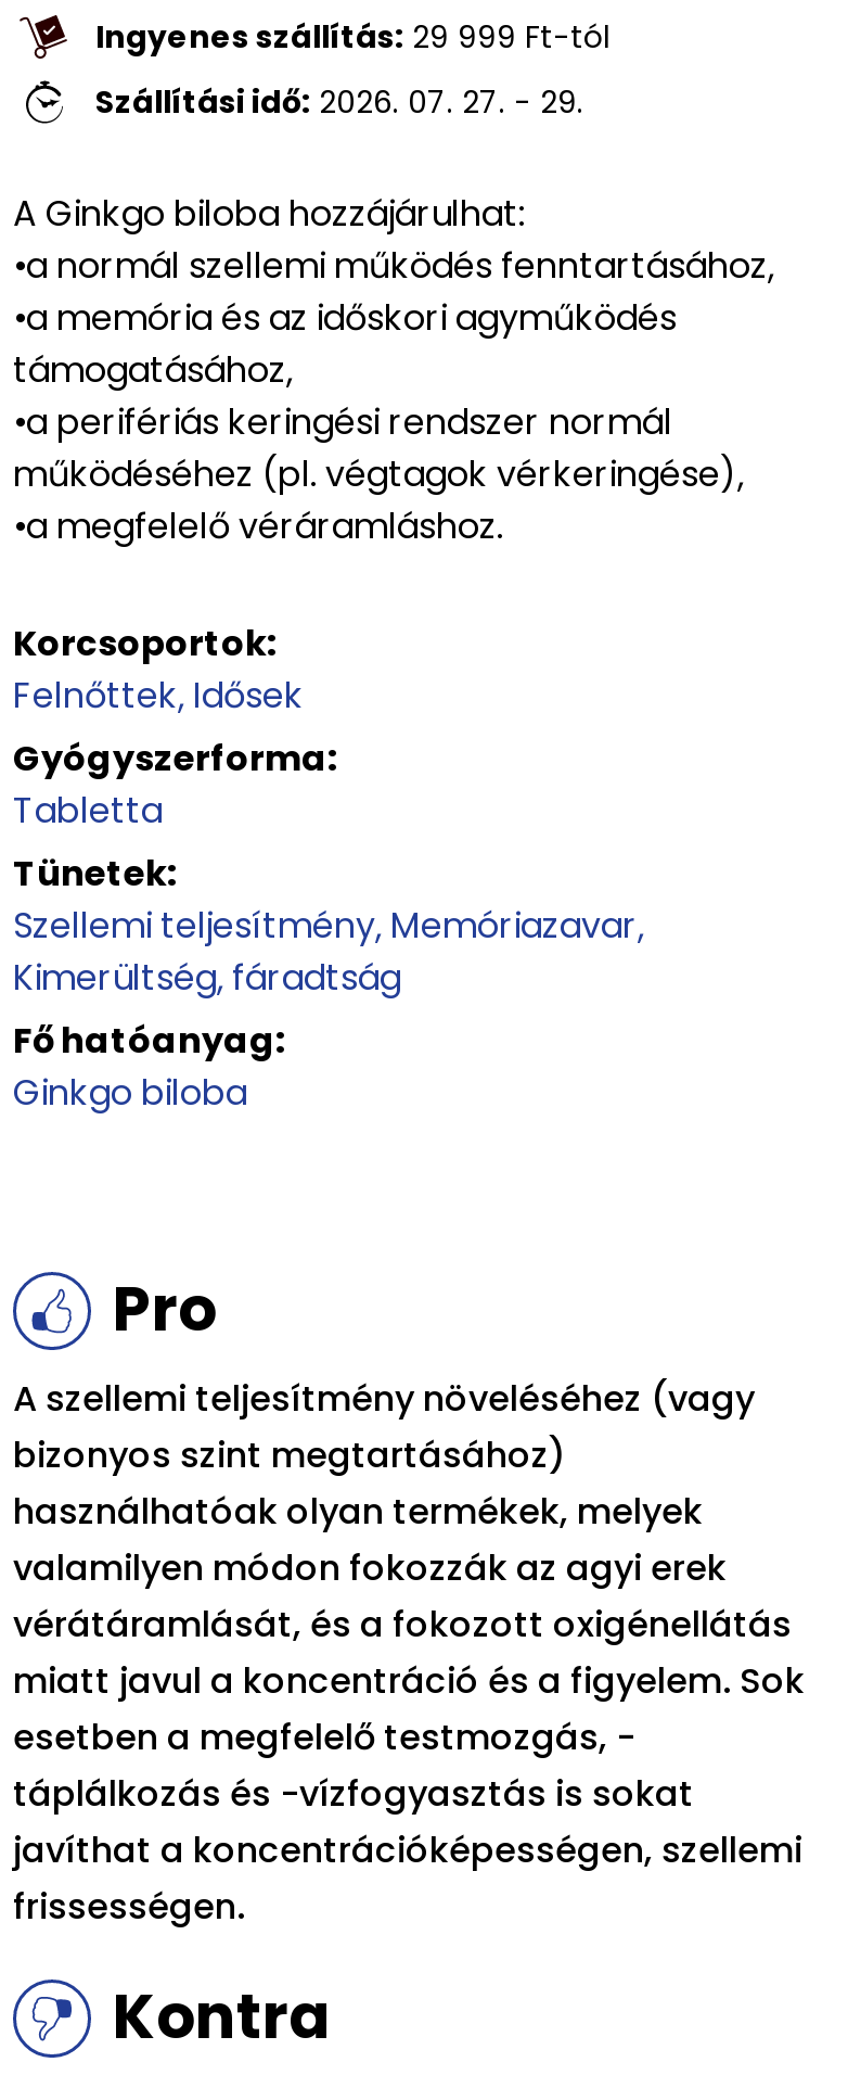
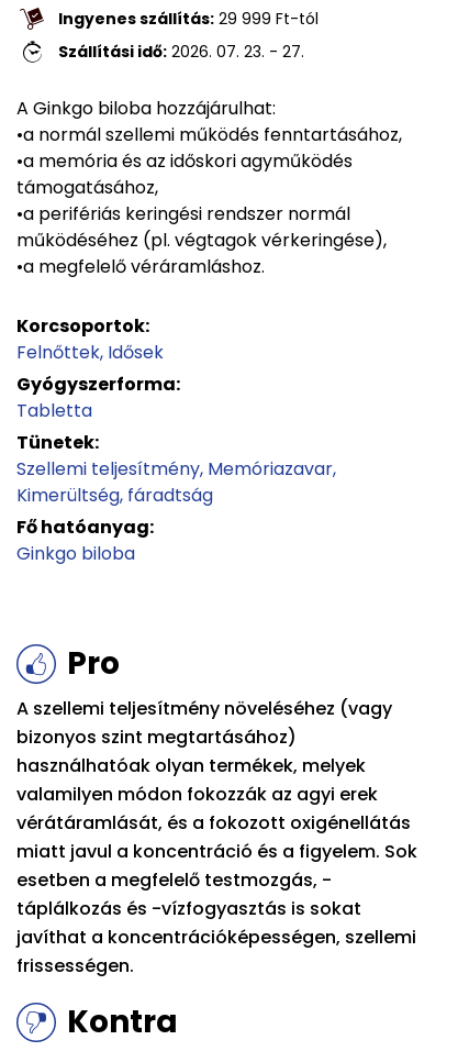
[95,80,583,124] Szállítási idő: 2026. 07. 27. - 29. -> [58,41,304,63] Szállítási idő: 2026. 07. 23. - 27.

